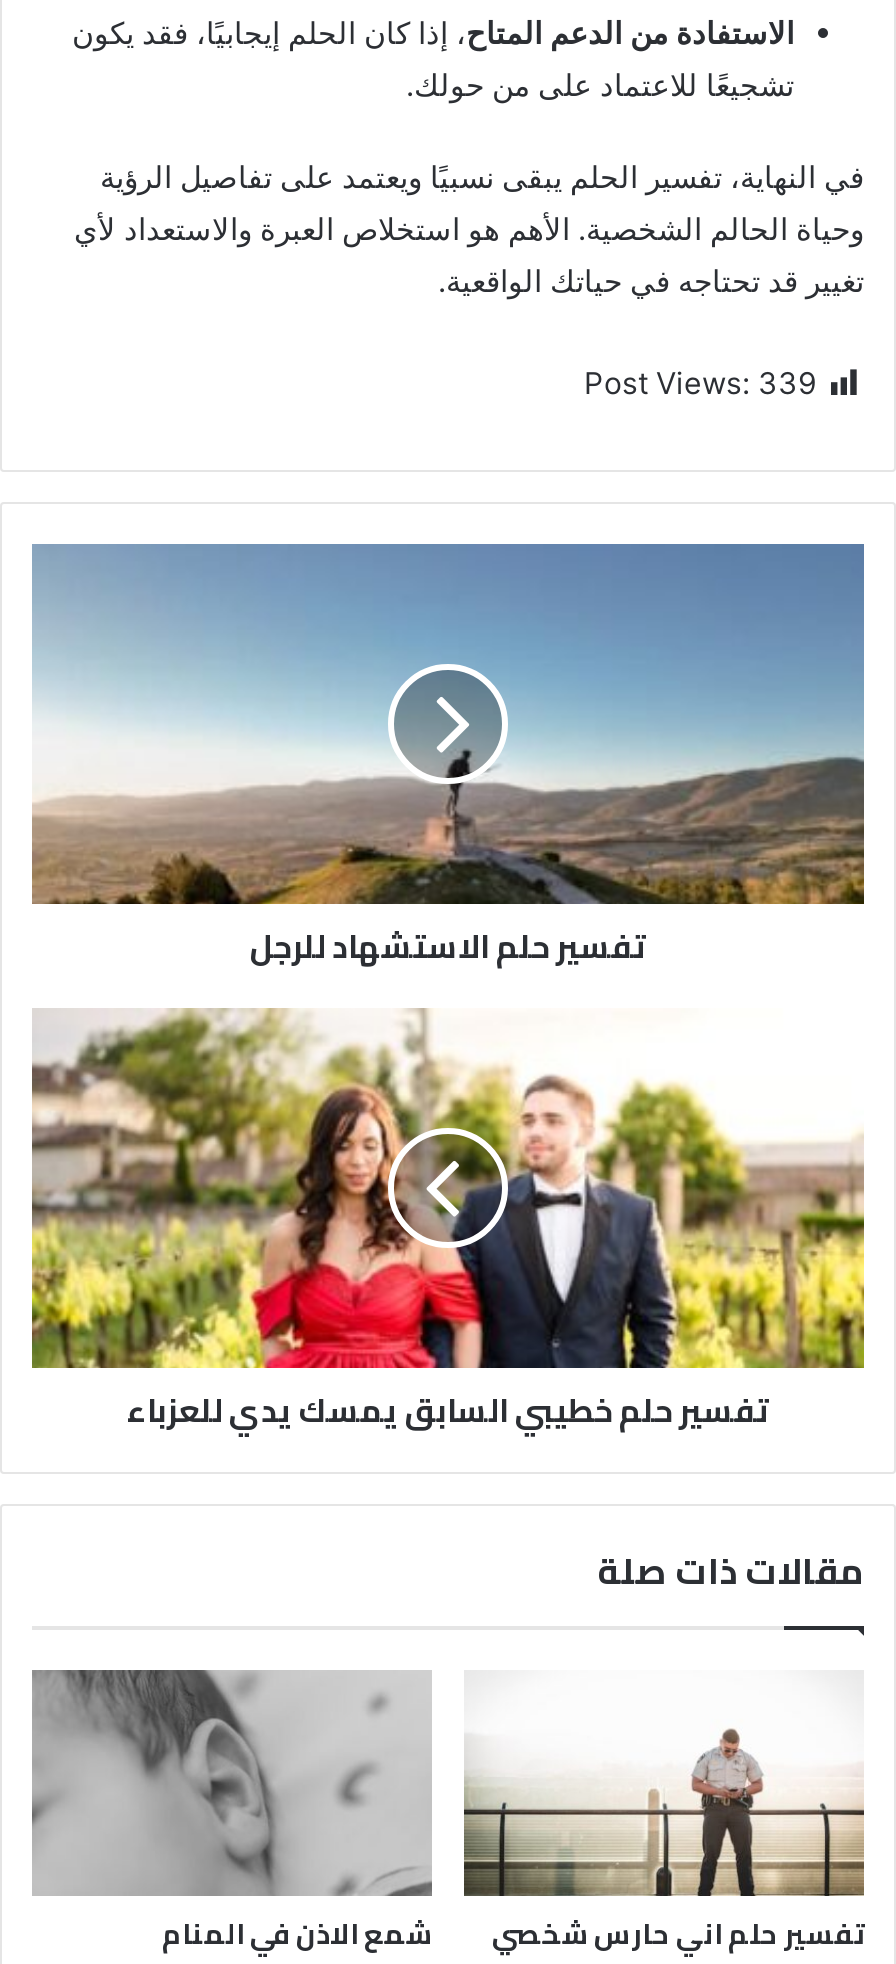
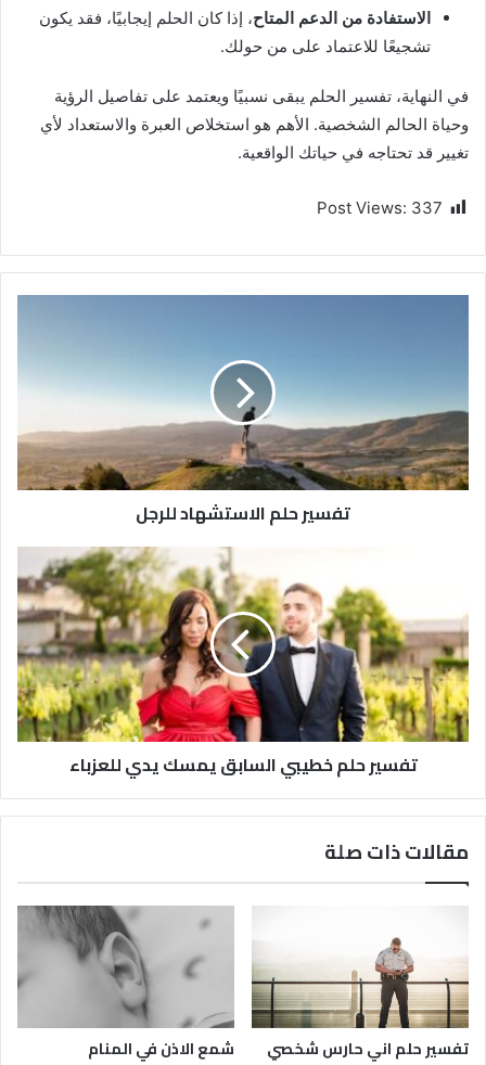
[584,364,816,402] Post Views: 339 -> [317,198,443,218] Post Views: 337

